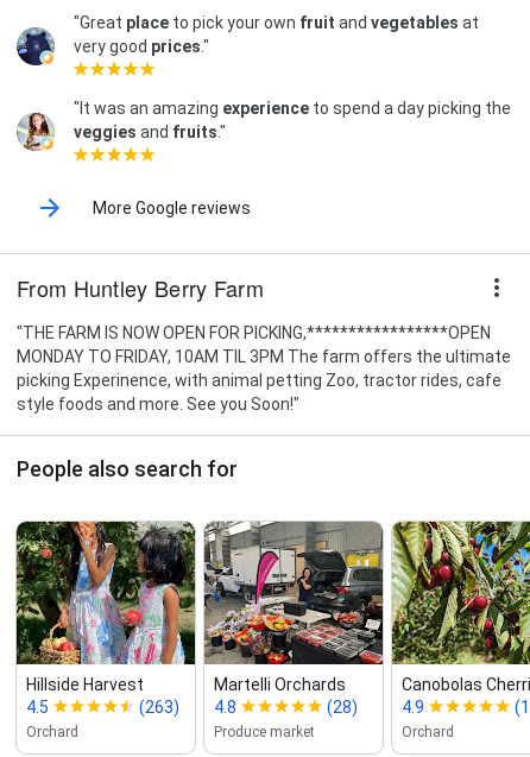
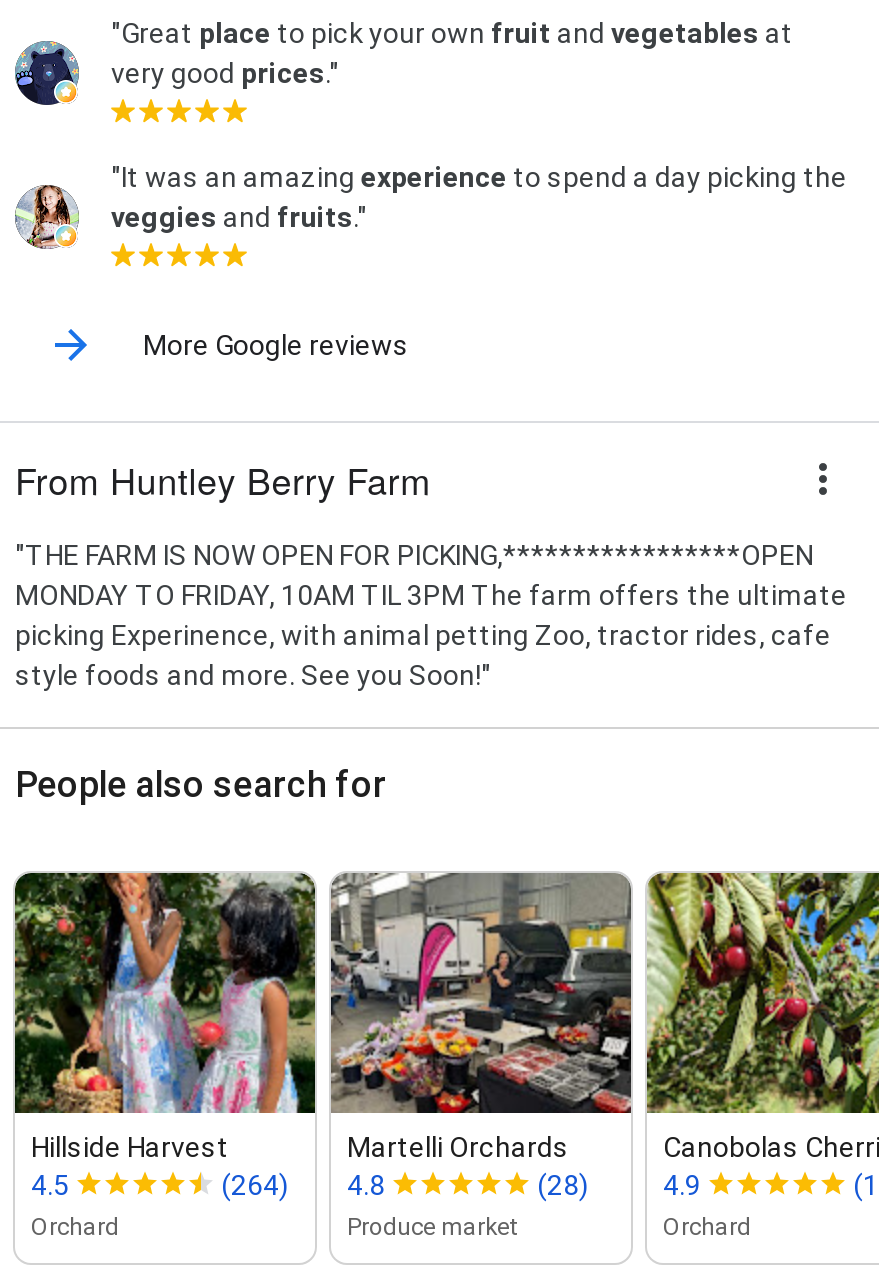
[139,697,236,716] (263) 4.8 -> [221,1168,385,1200] (264) 4.8

